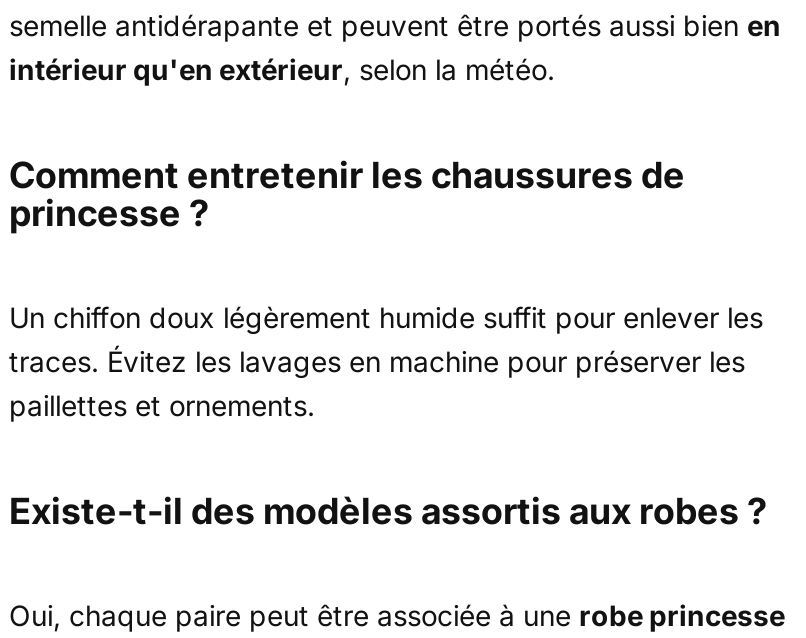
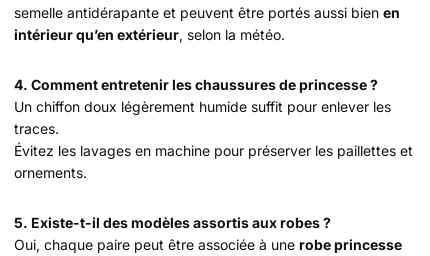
[9,51,555,85] intérieur qu'en extérieur, selon la météo. -> [14,26,285,43] intérieur qu’en extérieur, selon la météo.
[9,153,685,233] Comment entretenir les chaussures de | princesse ? -> [14,76,378,93] 4. Comment entretenir les chaussures de princesse ?
[9,489,767,531] Existe-t-il des modèles assortis aux robes ? -> [14,214,331,231] 5. Existe-t-il des modèles assortis aux robes ?

